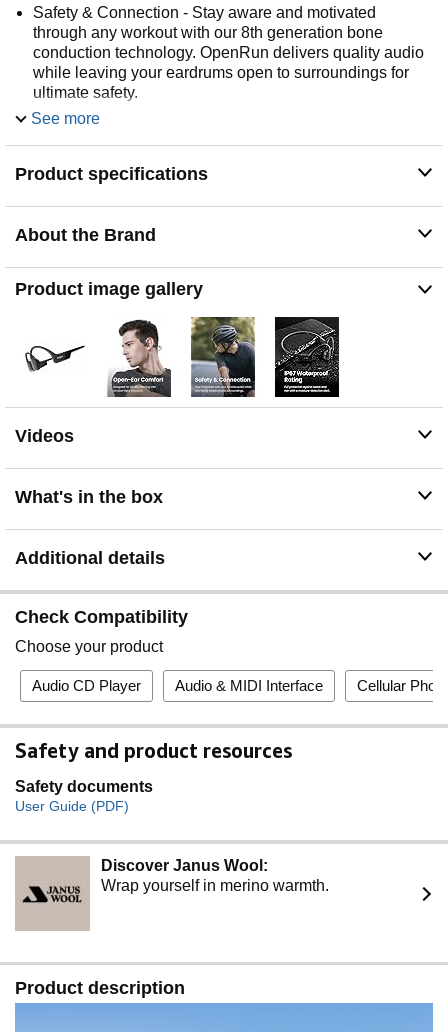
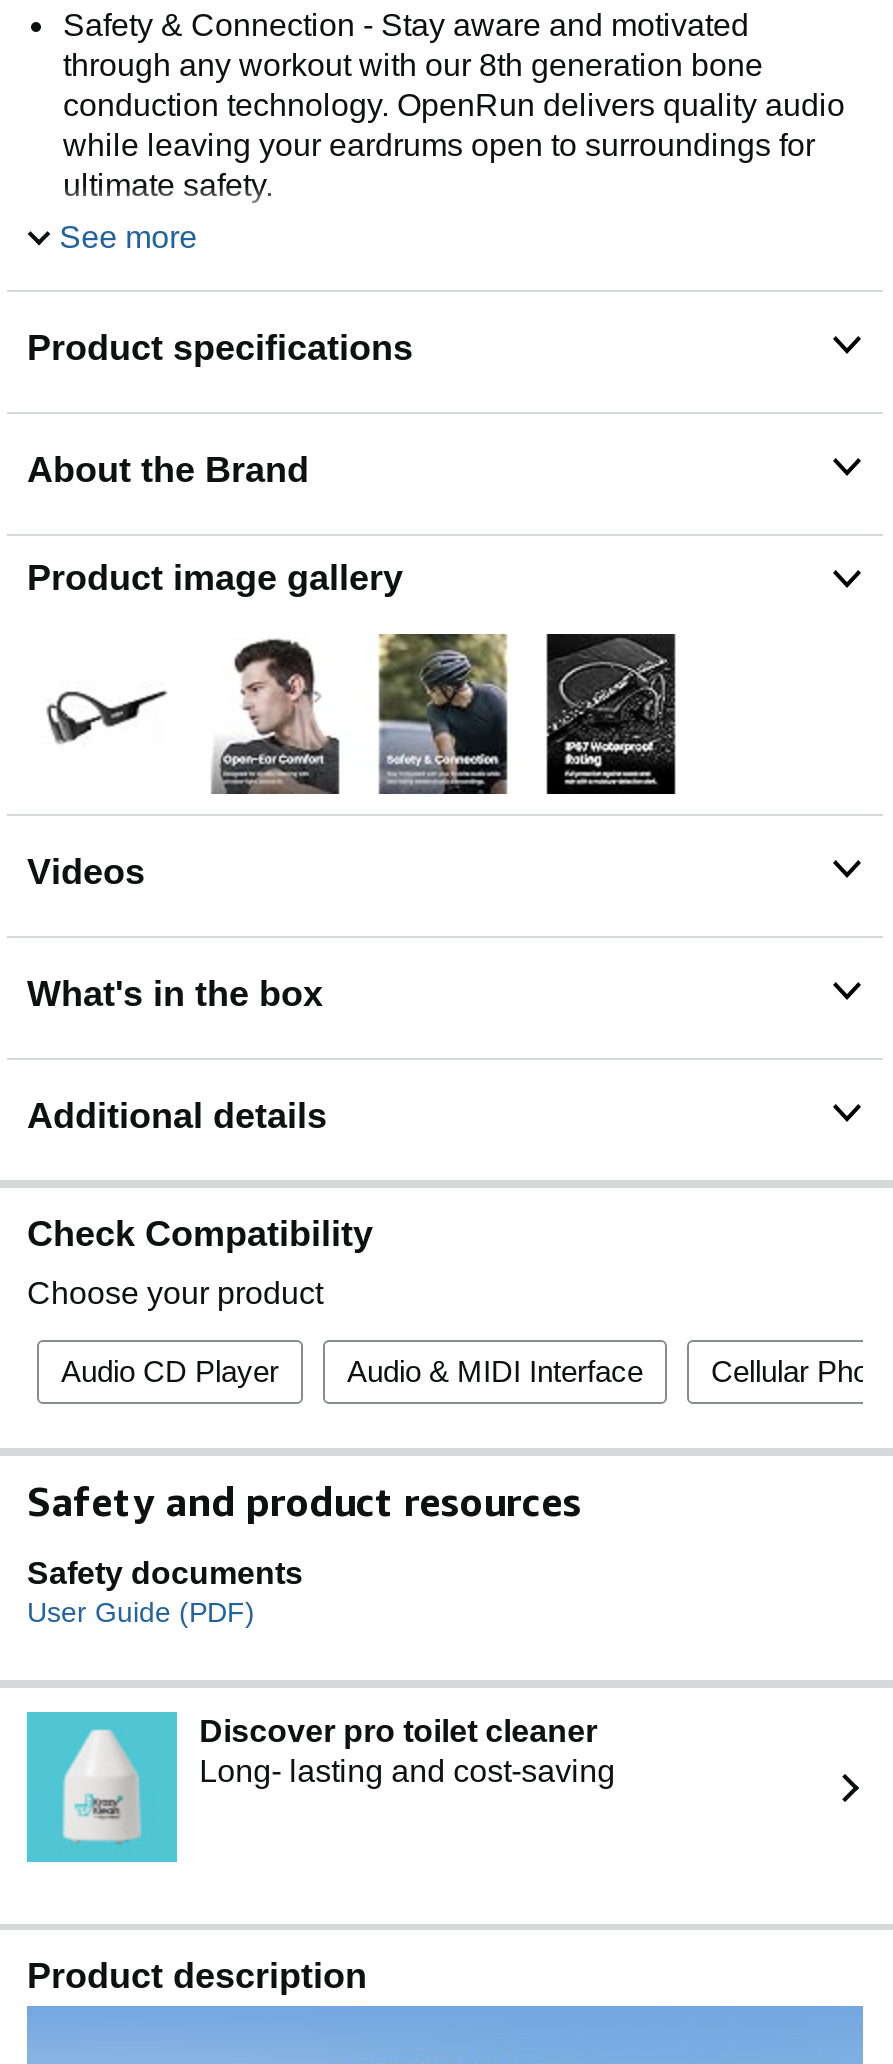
[15,856,329,931] [image] | Discover Janus Wool: | Wrap yourself in merino warmth. -> [25,1710,615,1864] [image] | Discover pro toilet cleaner | Long- lasting and cost-saving

